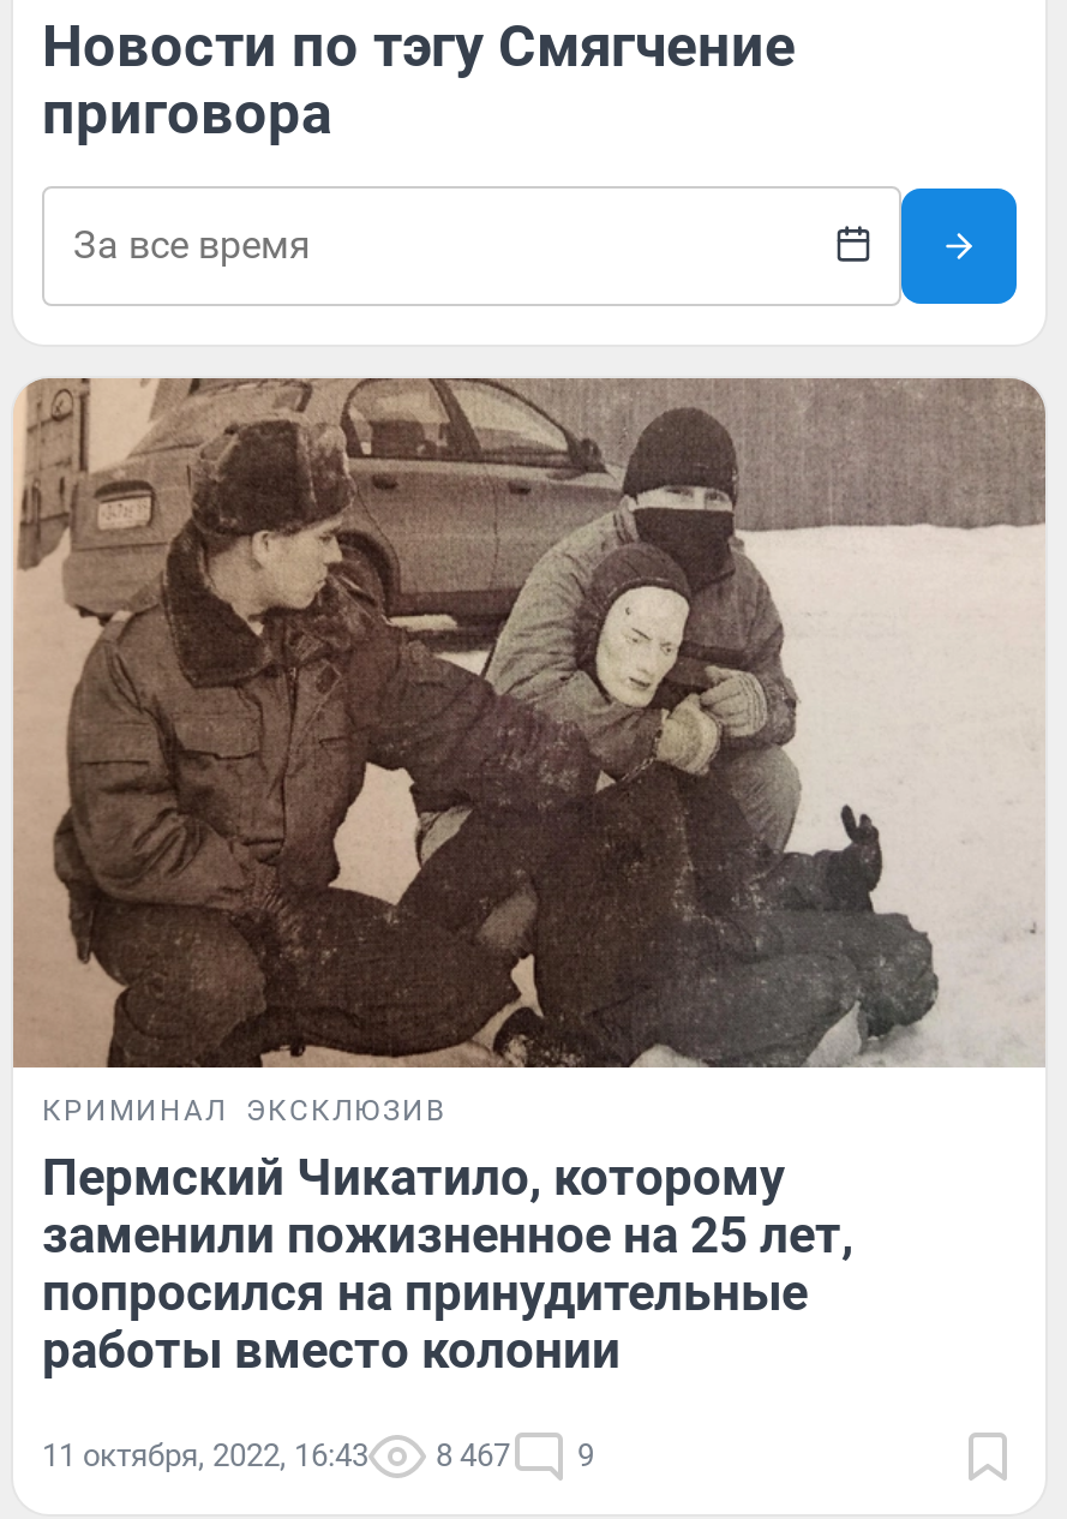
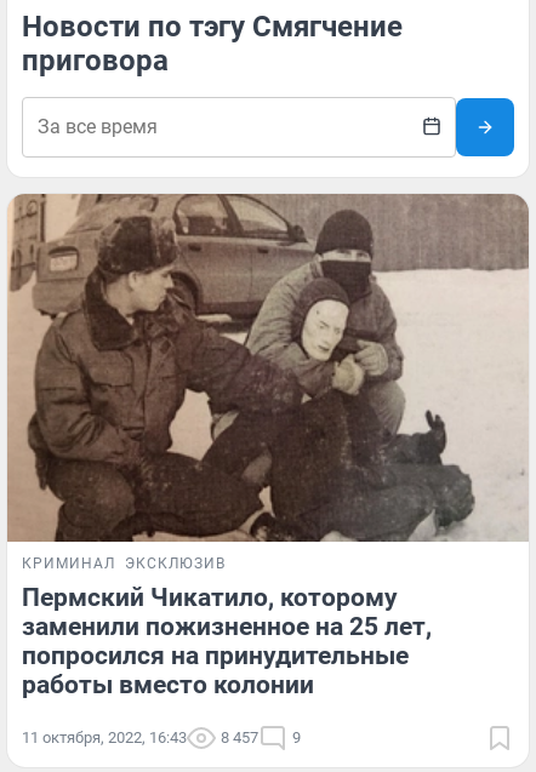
[42,1437,594,1473] 11 октября, 2022, 16:43 8 467 9 -> [22,728,301,746] 11 октября, 2022, 16:43 8 457 9

